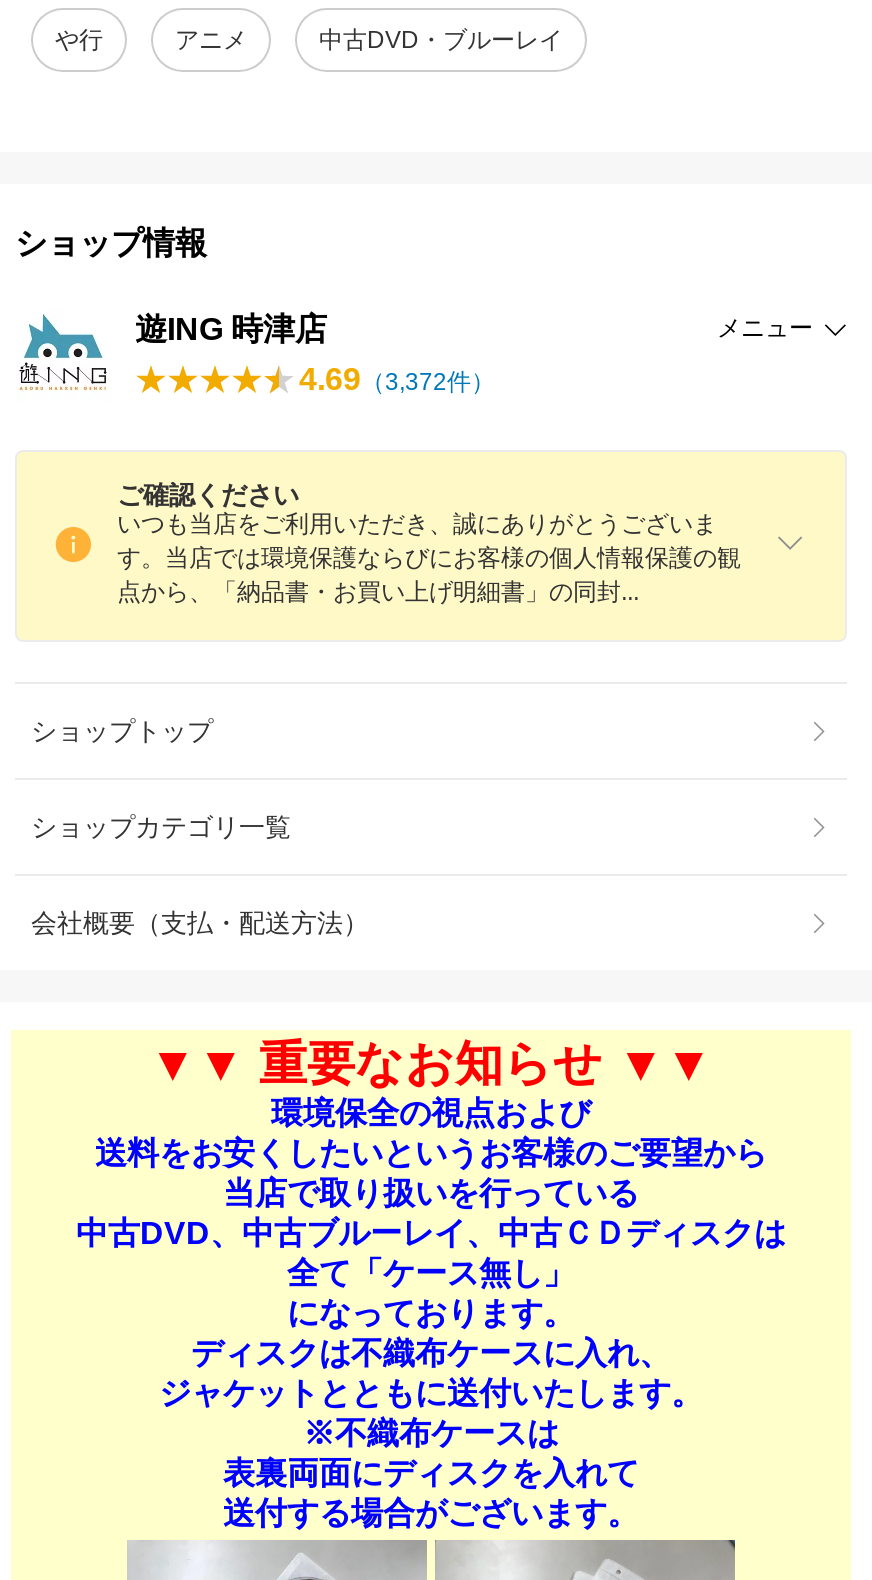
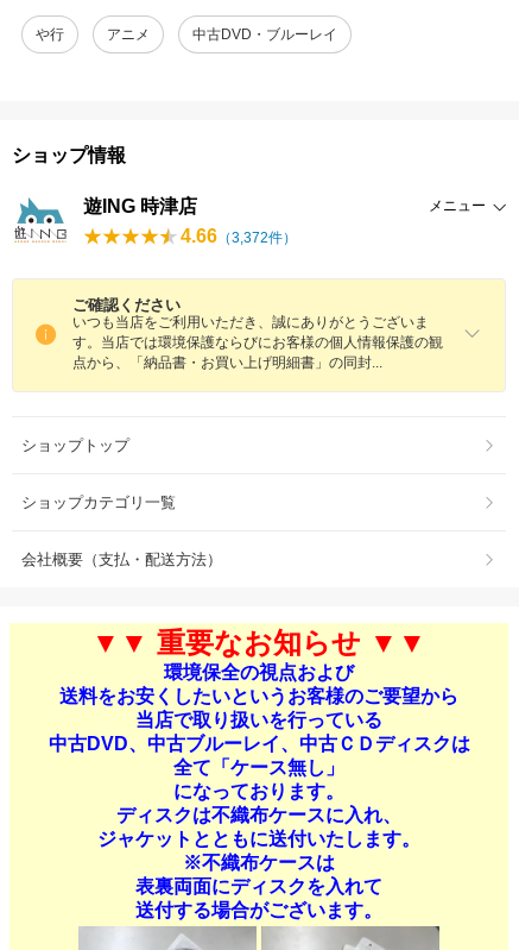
[299,362,495,396] 4.69（3,372件） -> [181,226,297,246] 4.66（3,372件）

